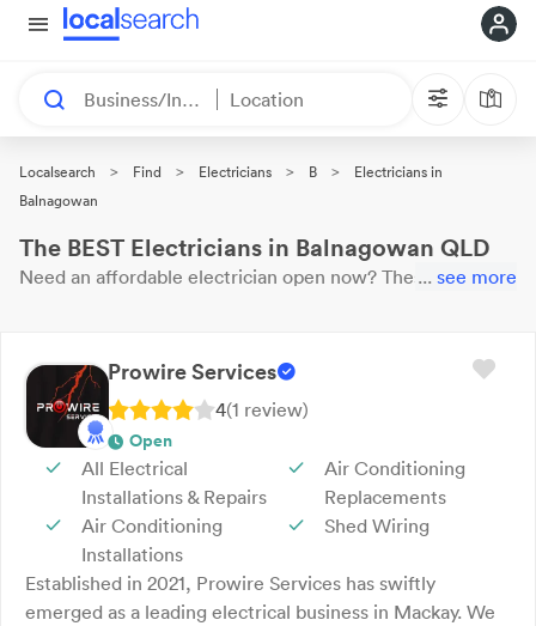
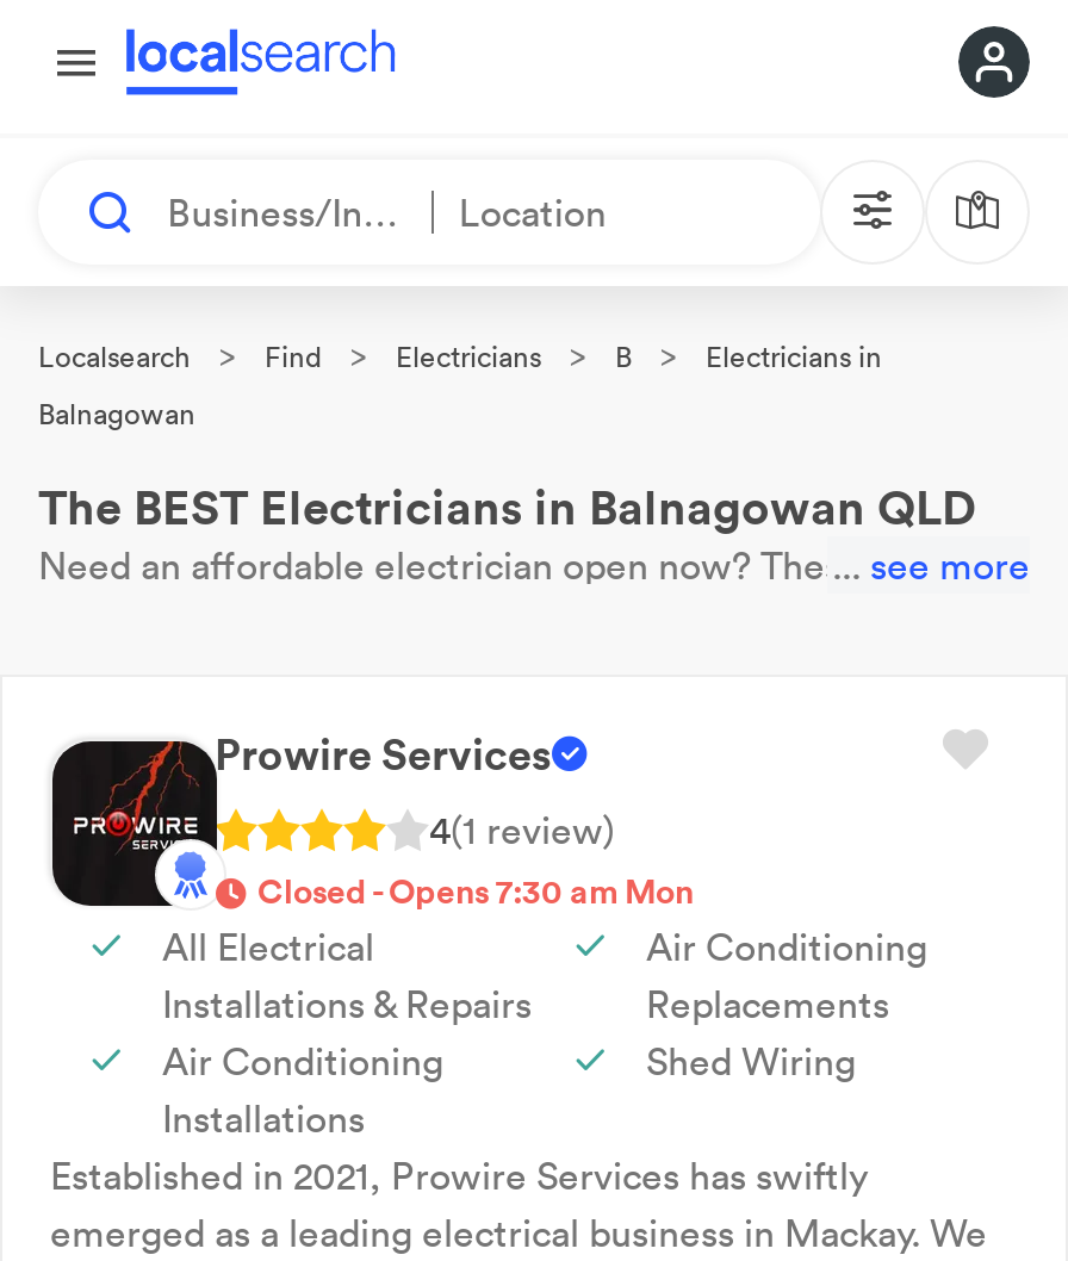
[129,430,172,451] Open -> [257,870,694,913] Closed - Opens 7:30 am Mon

